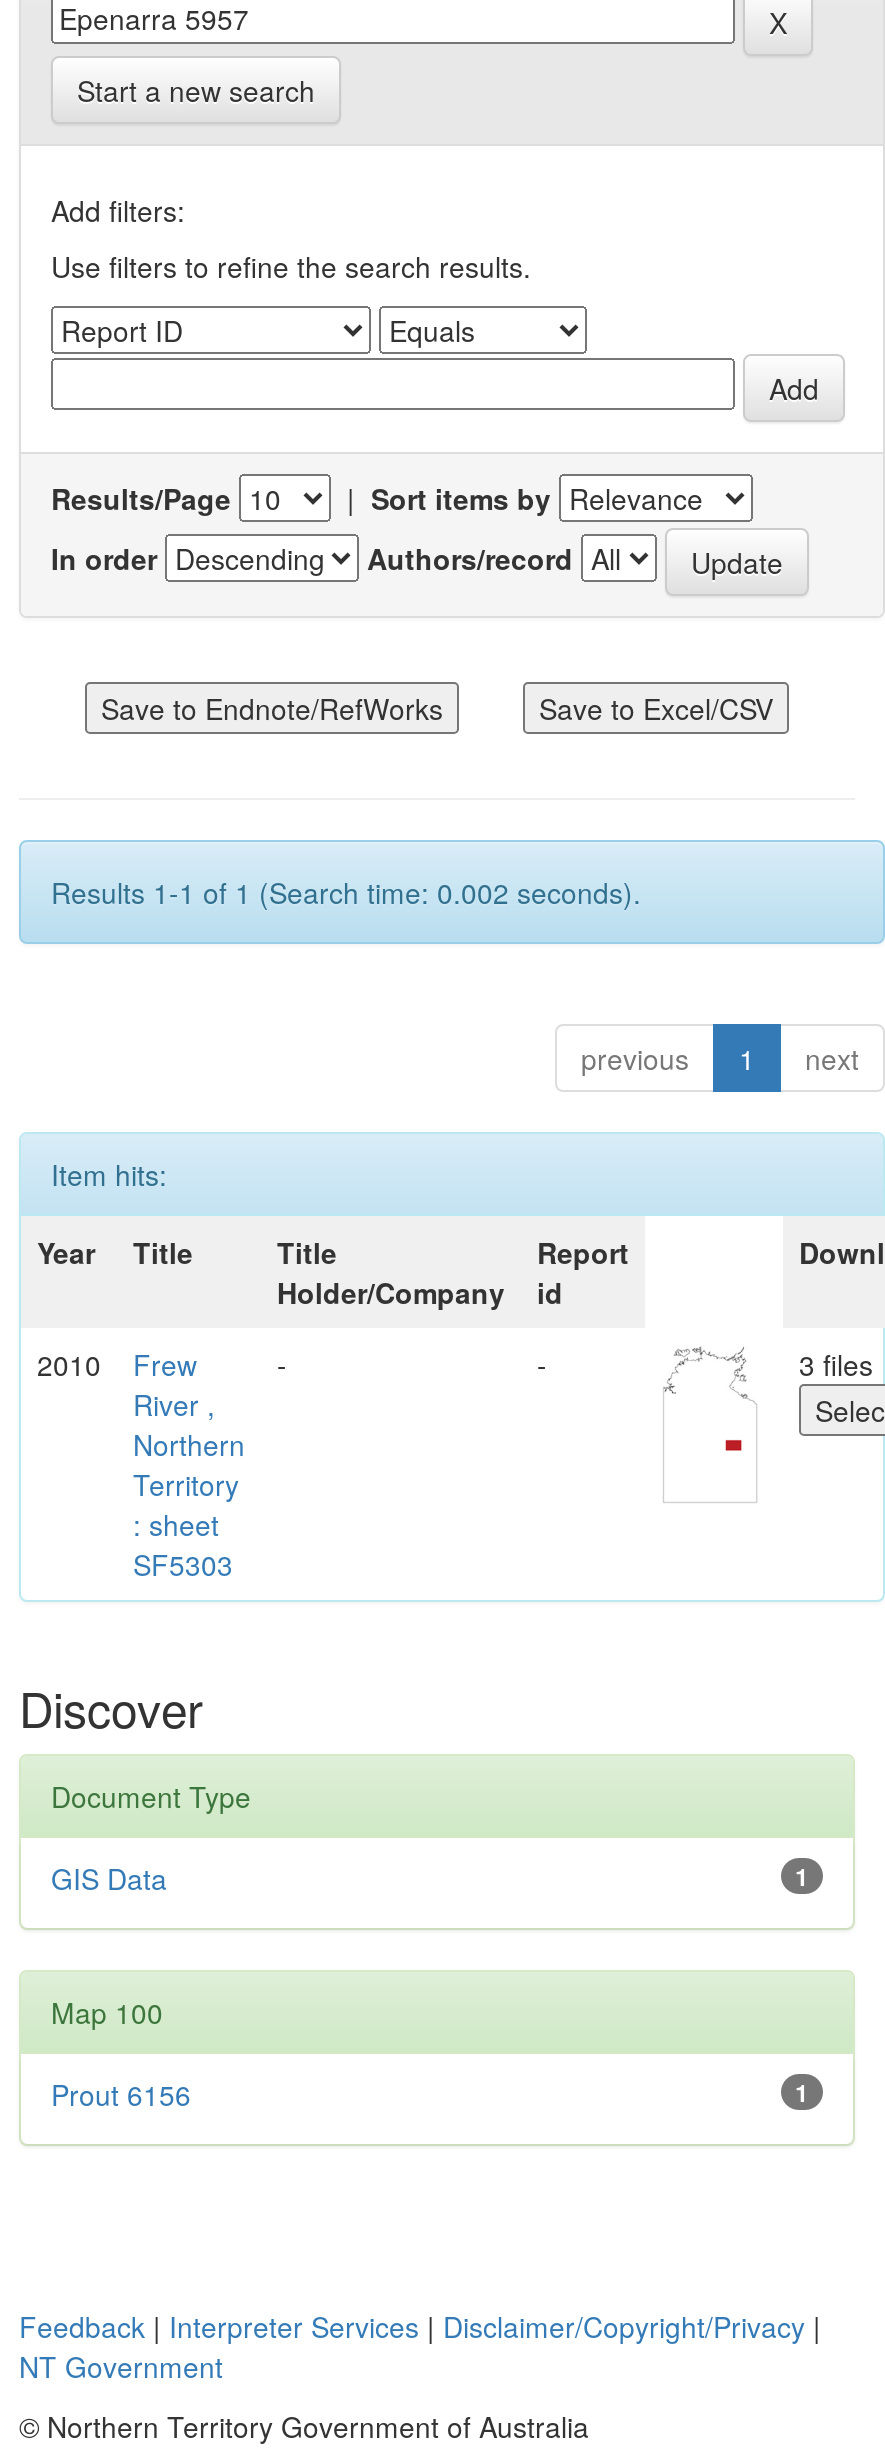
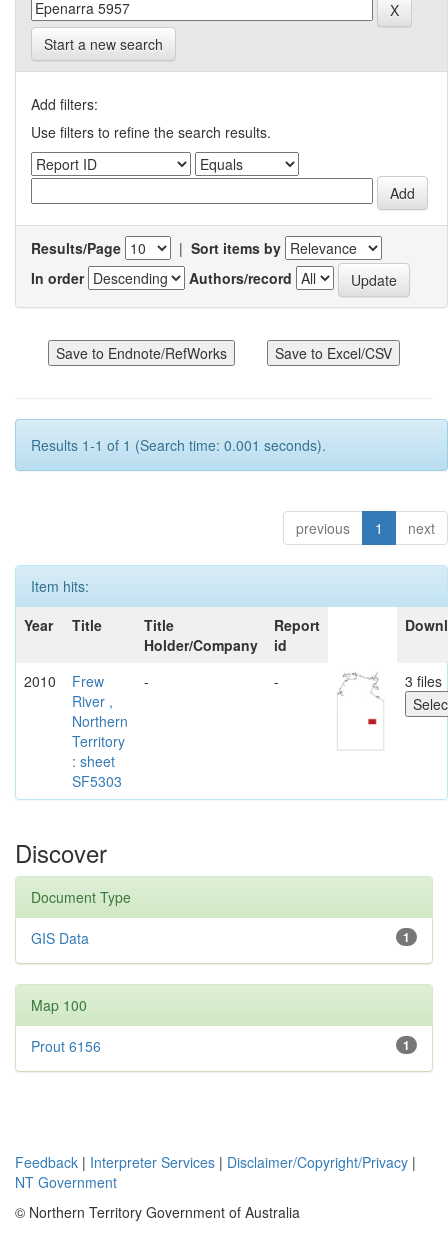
[51,872,641,912] Results 1-1 of 1 (Search time: 0.002 seconds). -> [31,435,326,455] Results 1-1 of 1 (Search time: 0.001 seconds).

